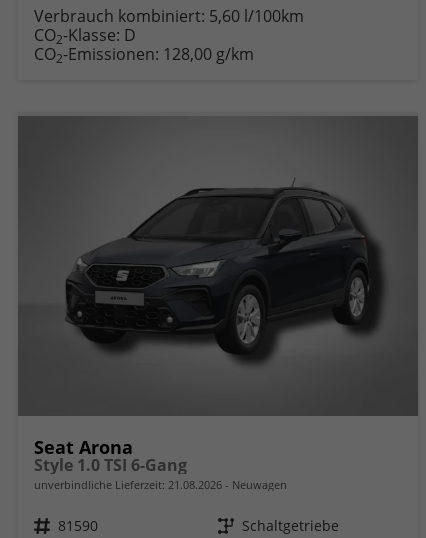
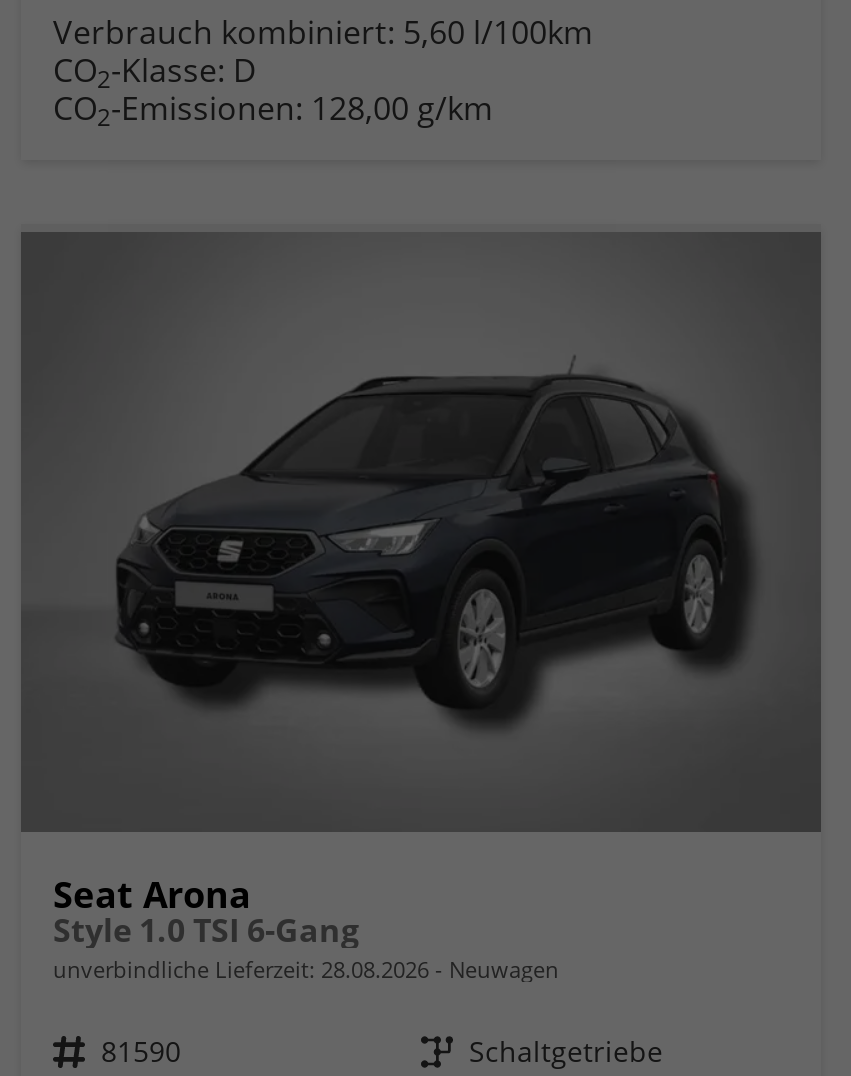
[34,477,287,492] unverbindliche Lieferzeit: 21.08.2026 Neuwagen -> [53,953,559,983] unverbindliche Lieferzeit: 28.08.2026 Neuwagen

